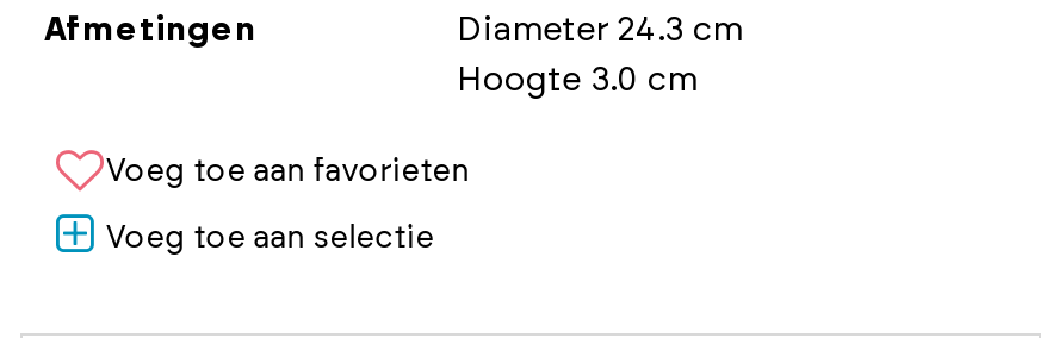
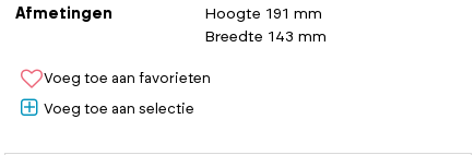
[457,13,743,46] Diameter 24.3 cm -> [204,6,322,21] Hoogte 191 mm
[457,63,698,96] Hoogte 3.0 cm -> [204,29,327,44] Breedte 143 mm

